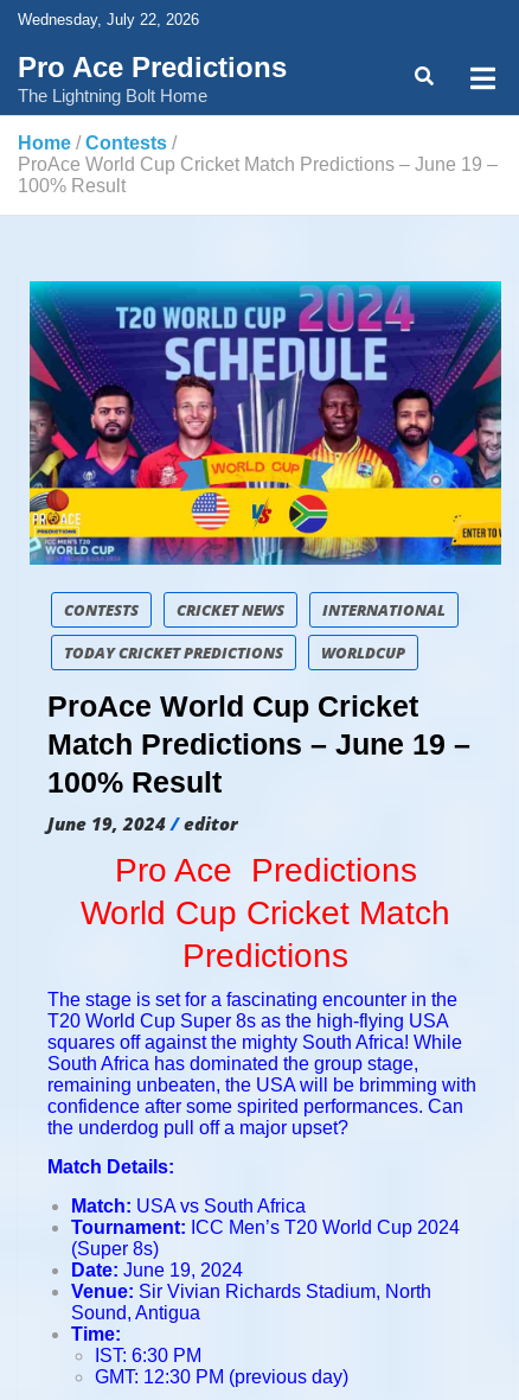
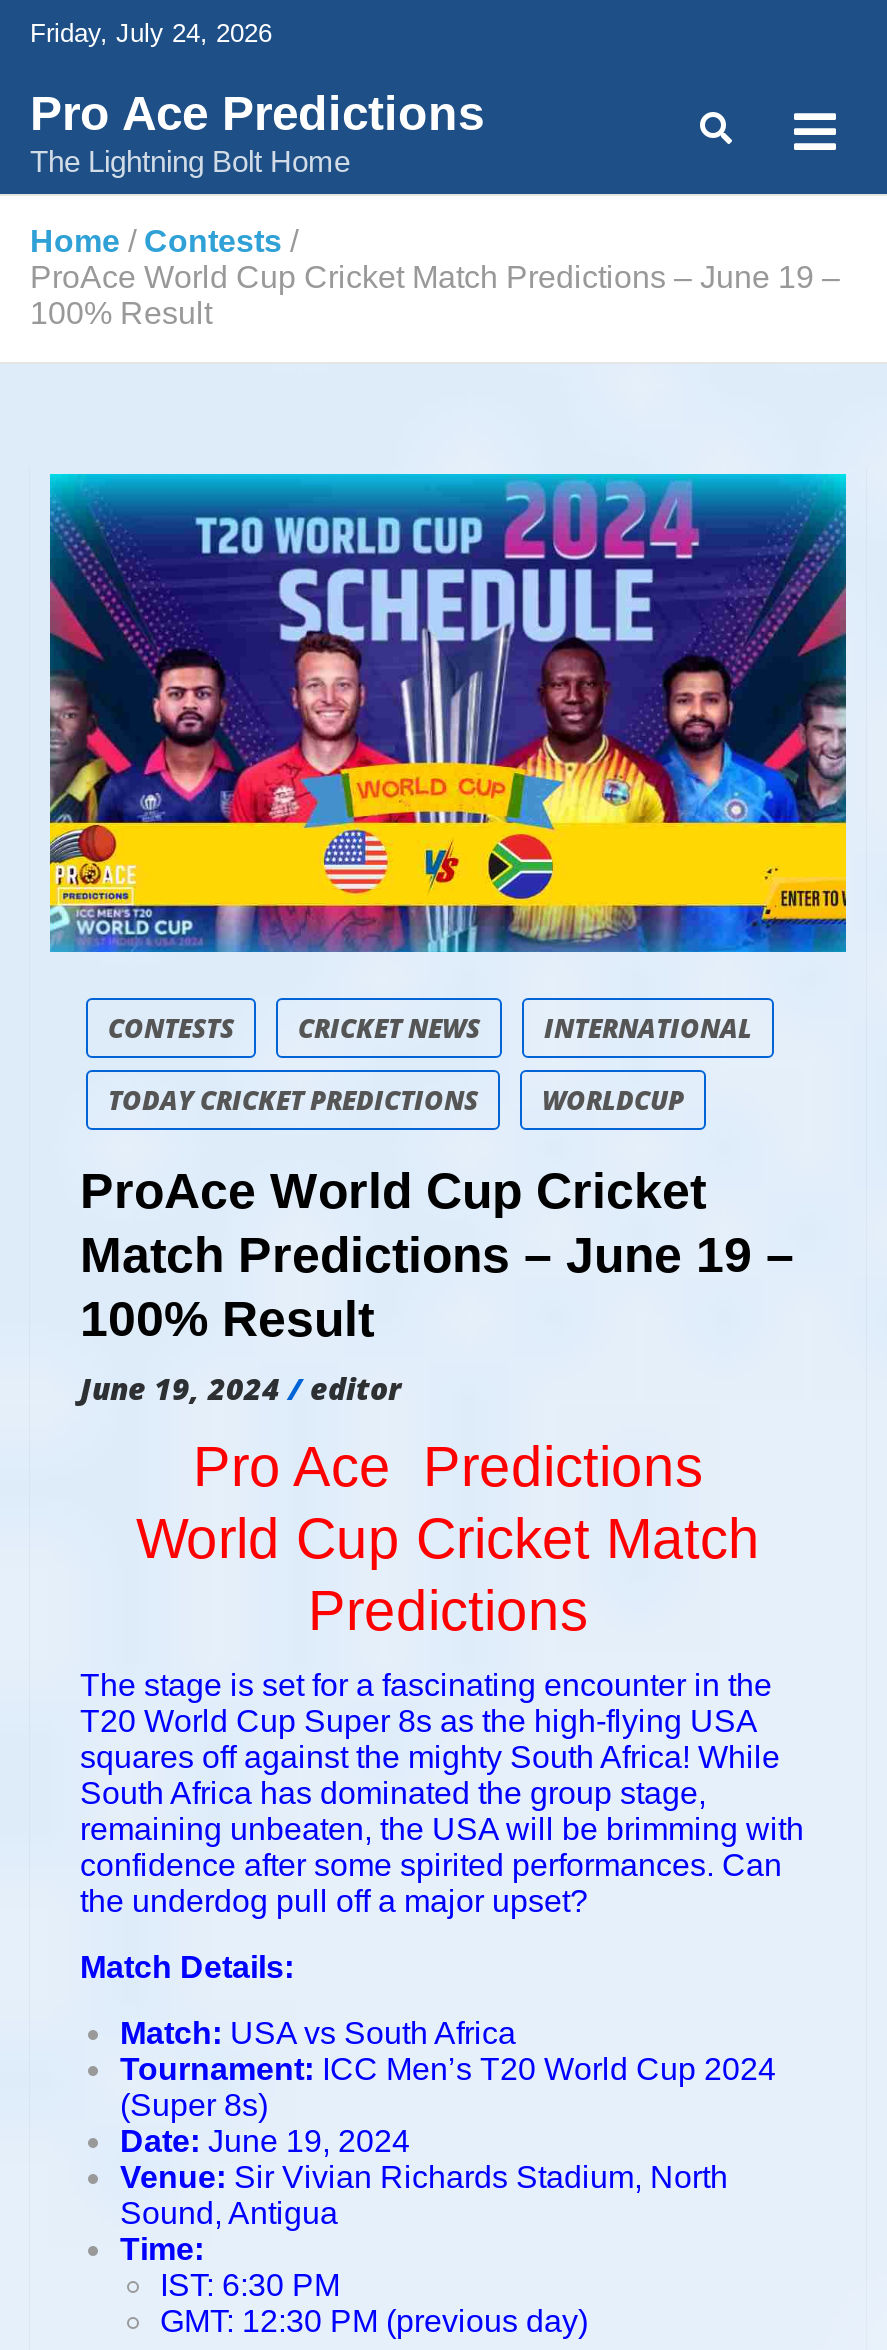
[18,11,199,28] Wednesday, July 22, 2026 -> [30,18,272,48] Friday, July 24, 2026

